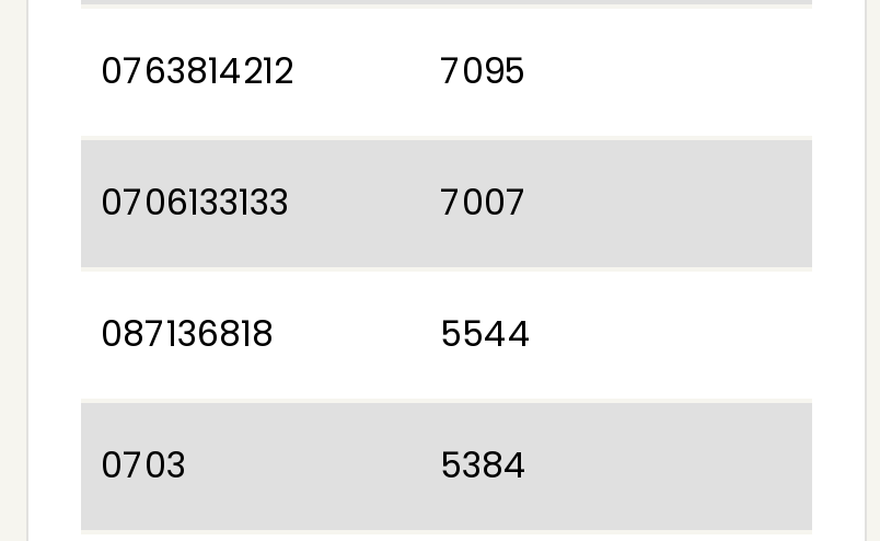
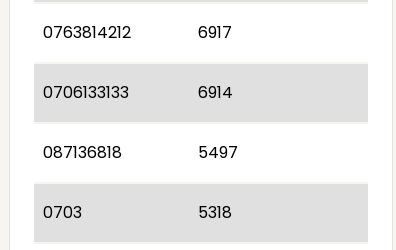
[440,46,525,96] 7095 -> [198,21,232,44] 6917
[440,177,528,228] 7007 -> [198,81,233,104] 6914
[440,309,532,359] 5544 -> [198,141,238,164] 5497
[440,440,528,491] 5384 -> [198,201,232,224] 5318

